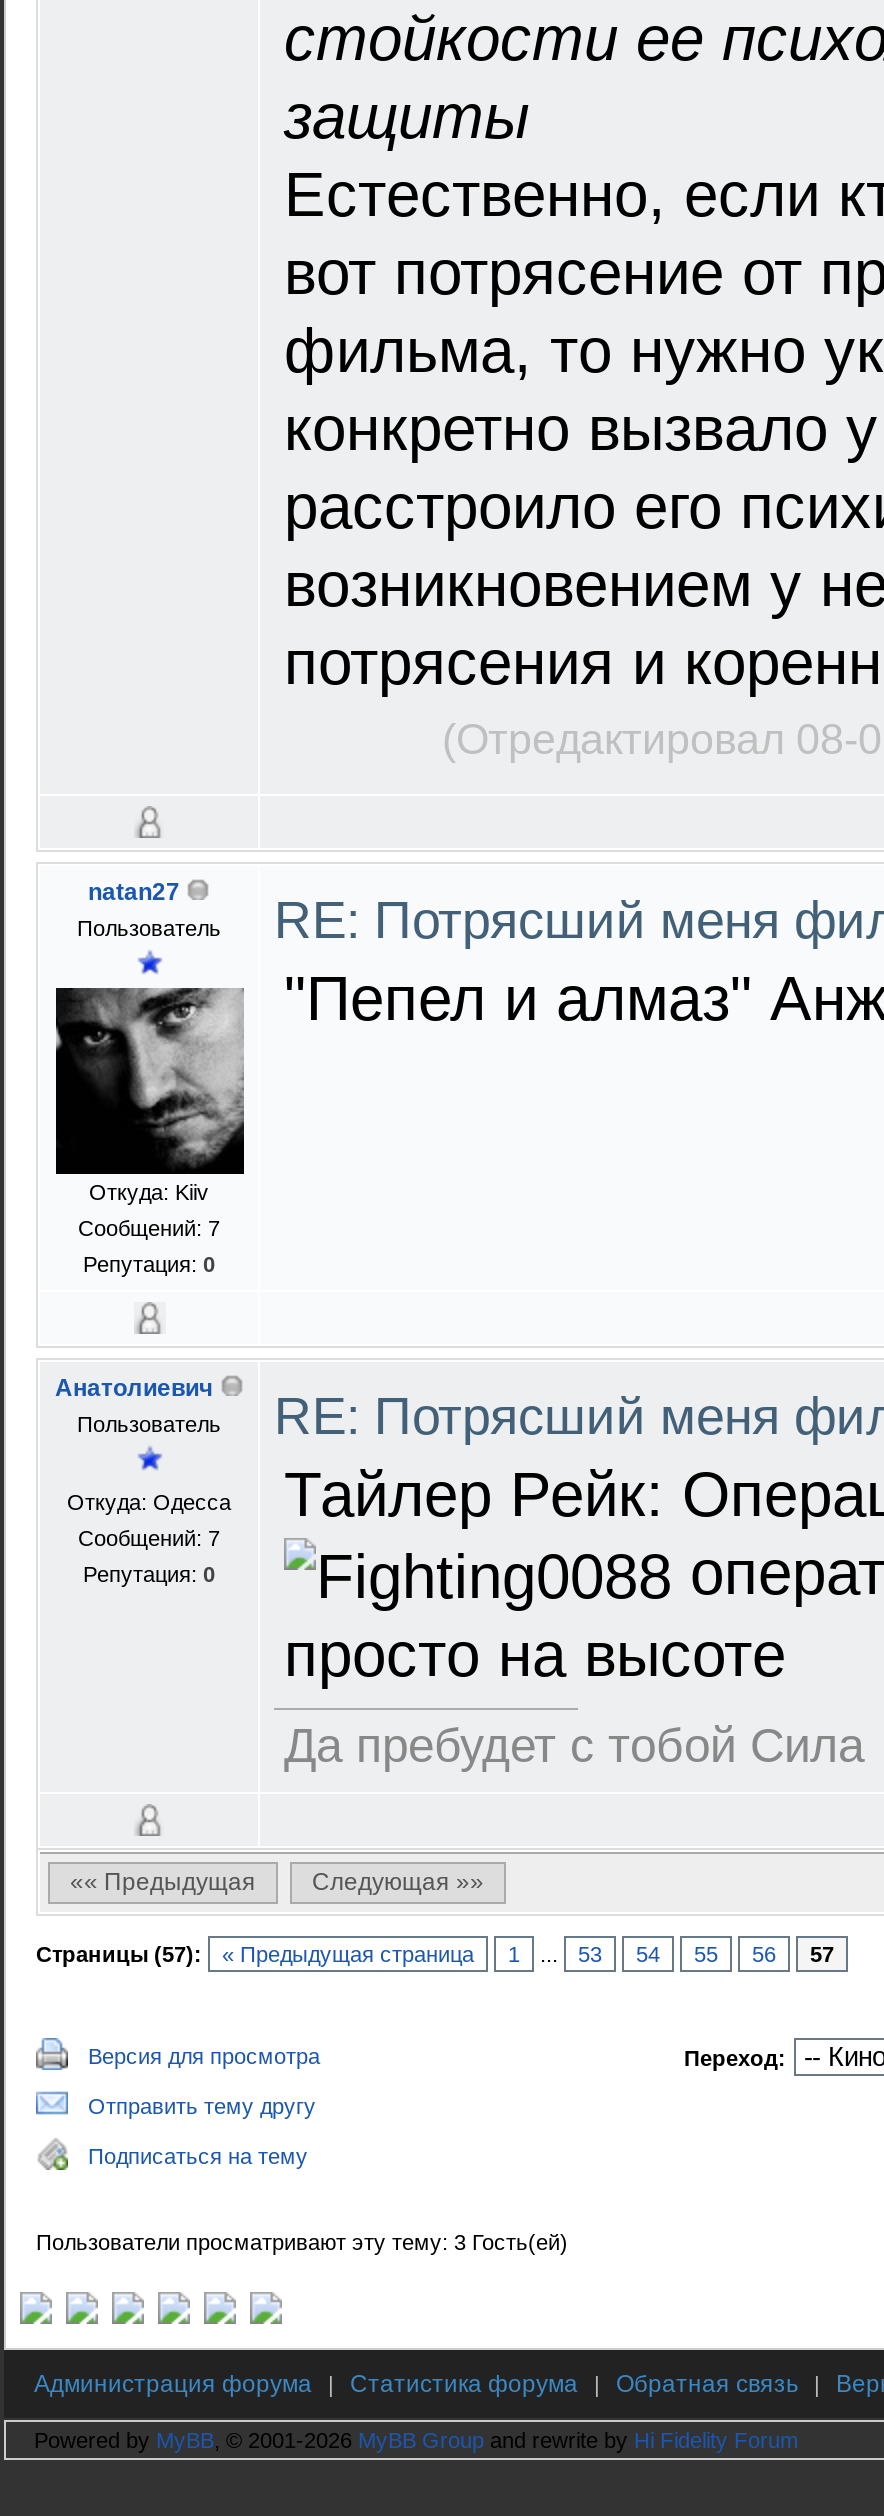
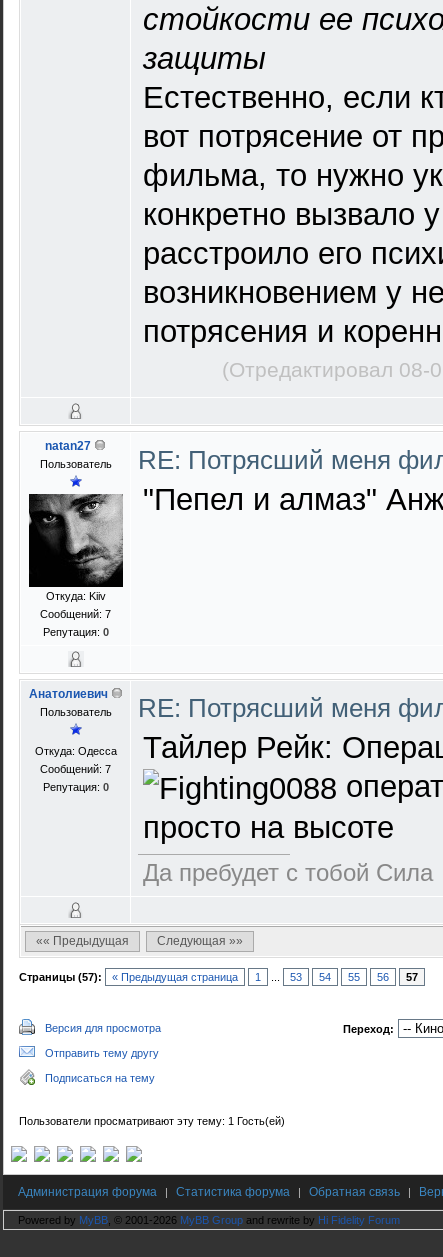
[36,2230,568,2254] Пользователи просматривают эту тему: 3 Гость(ей) -> [19,1115,285,1127] Пользователи просматривают эту тему: 1 Гость(ей)

